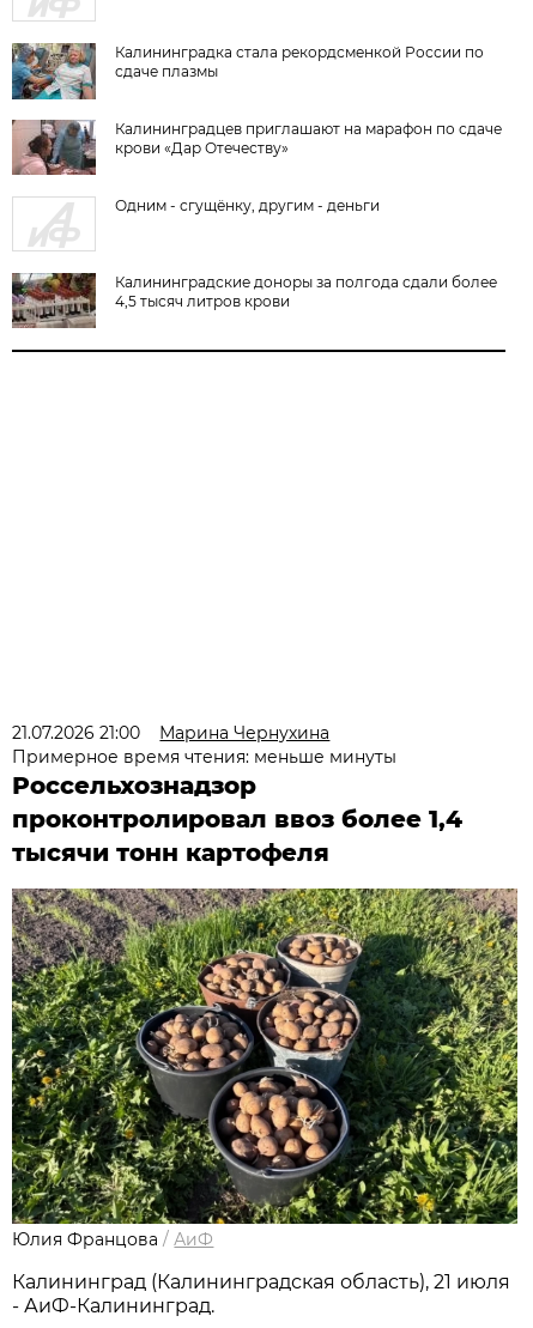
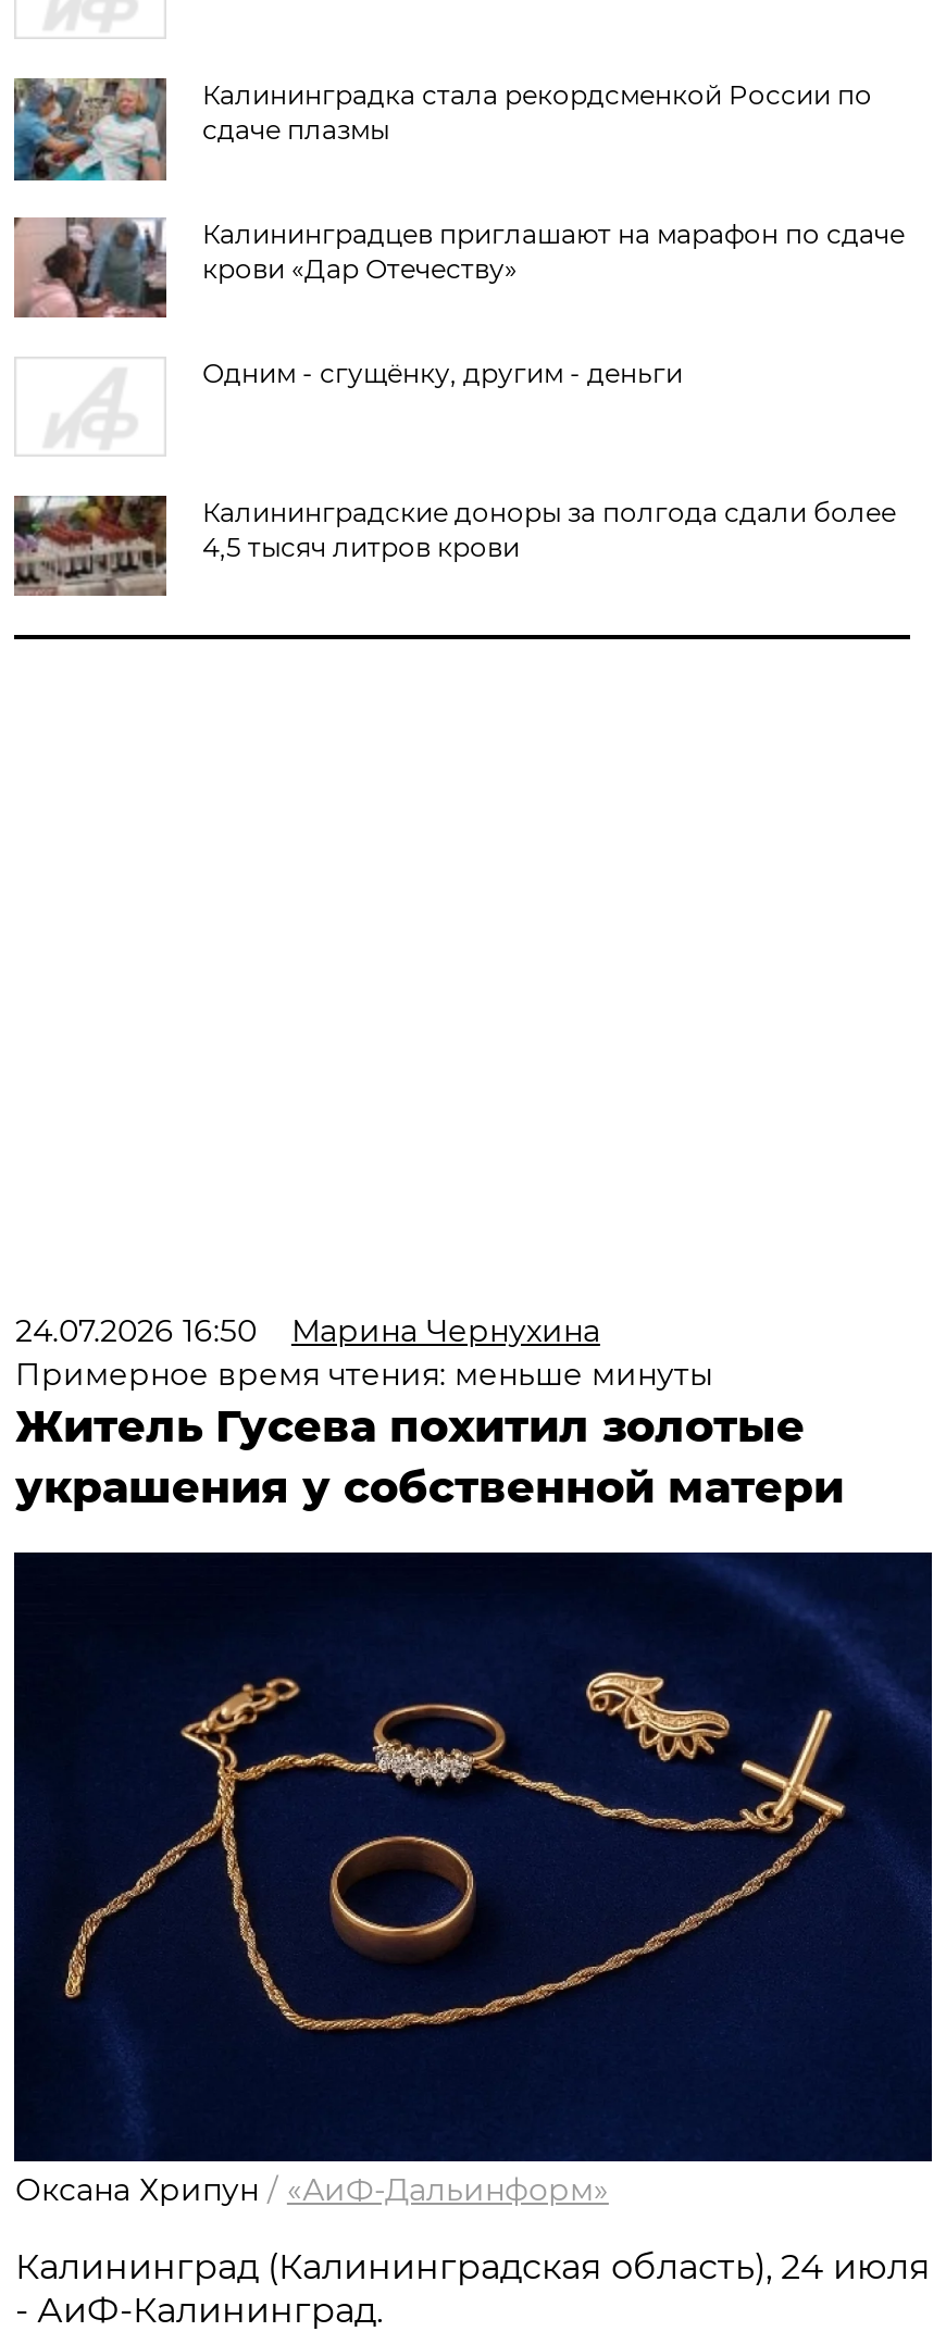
[12,722,330,744] 21.07.2026 21:00 Марина Чернухина -> [15,1311,600,1350] 24.07.2026 16:50 Марина Чернухина
[12,771,463,867] Россельхознадзор | проконтролировал ввоз более 1,4 | тысячи тонн картофеля -> [15,1400,844,1513] Житель Гусева похитил золотые | украшения у собственной матери
[11,887,519,1250] [image] | Юлия Францова / АиФ -> [12,1550,934,2209] [image] | Оксана Хрипун / «АиФ-Дальинформ»
[12,1271,511,1293] Калининград (Калининградская область), 21 июля -> [15,2246,931,2287] Калининград (Калининградская область), 24 июля

